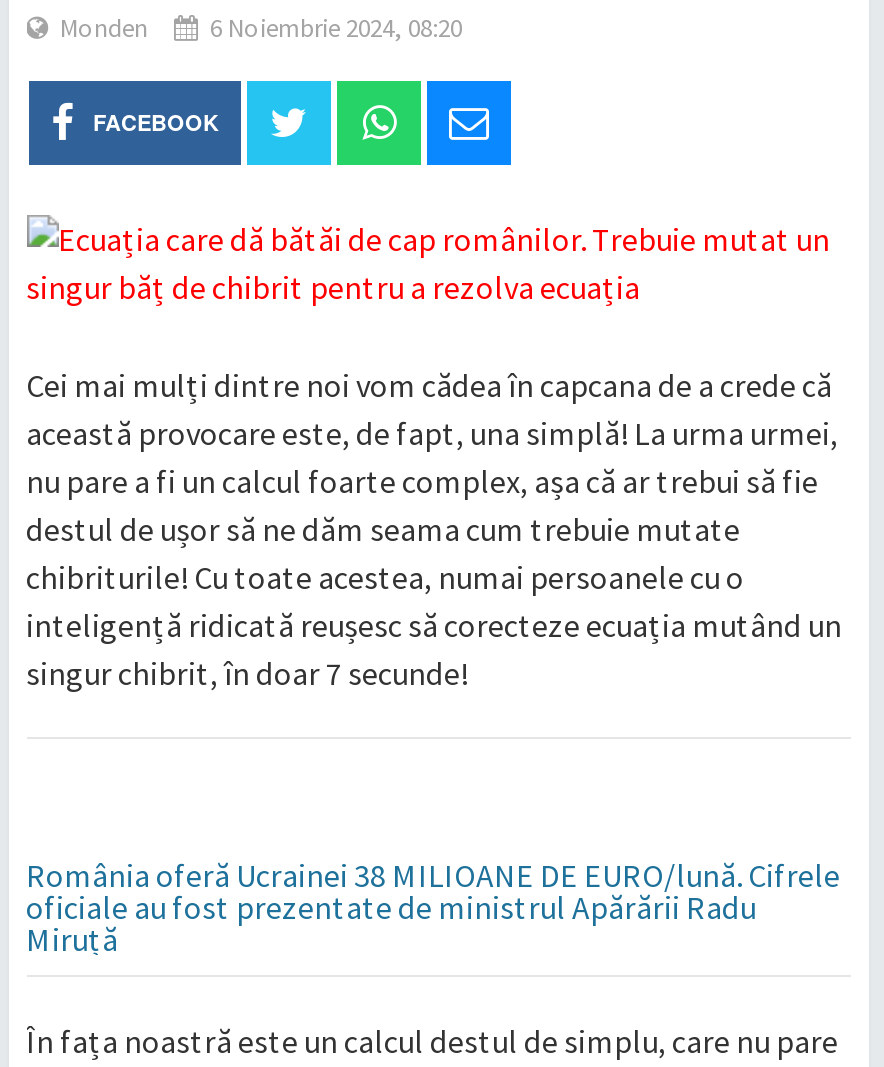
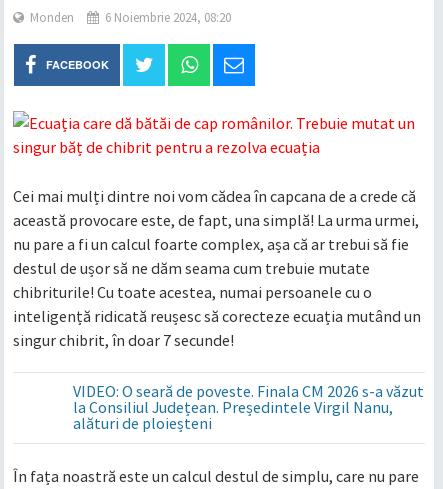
[26,855,840,959] România oferă Ucrainei 38 MILIOANE DE EURO/lună. Cifrele | oficiale au fost prezentate de ministrul Apărării Radu | Miruță -> [72,381,423,433] VIDEO: O seară de poveste. Finala CM 2026 s-a văzut | la Consiliul Județean. Președintele Virgil Nanu, | alături de ploieșteni

